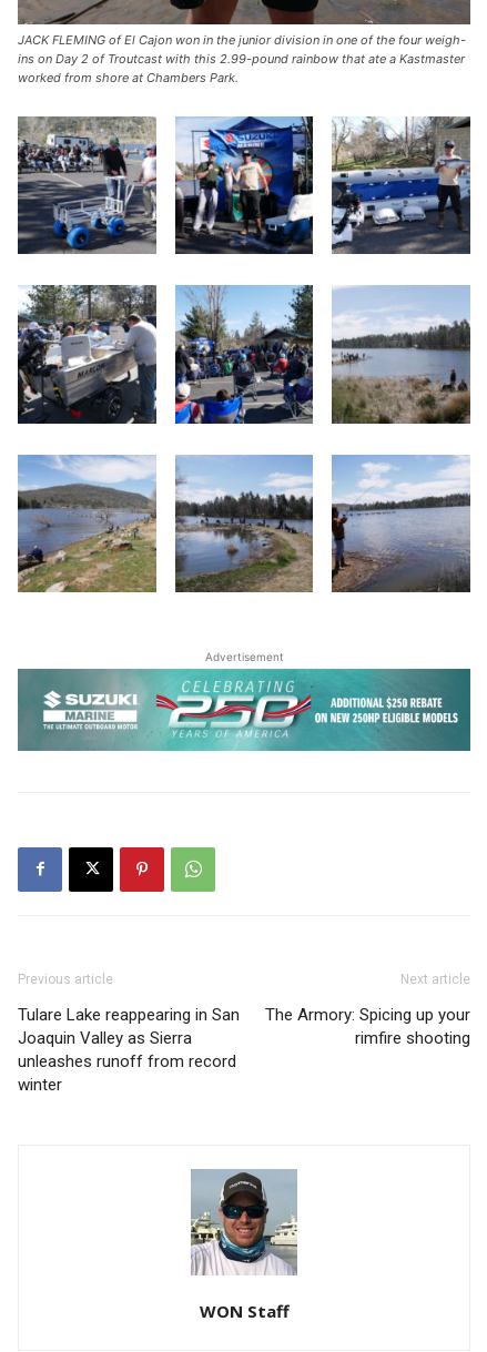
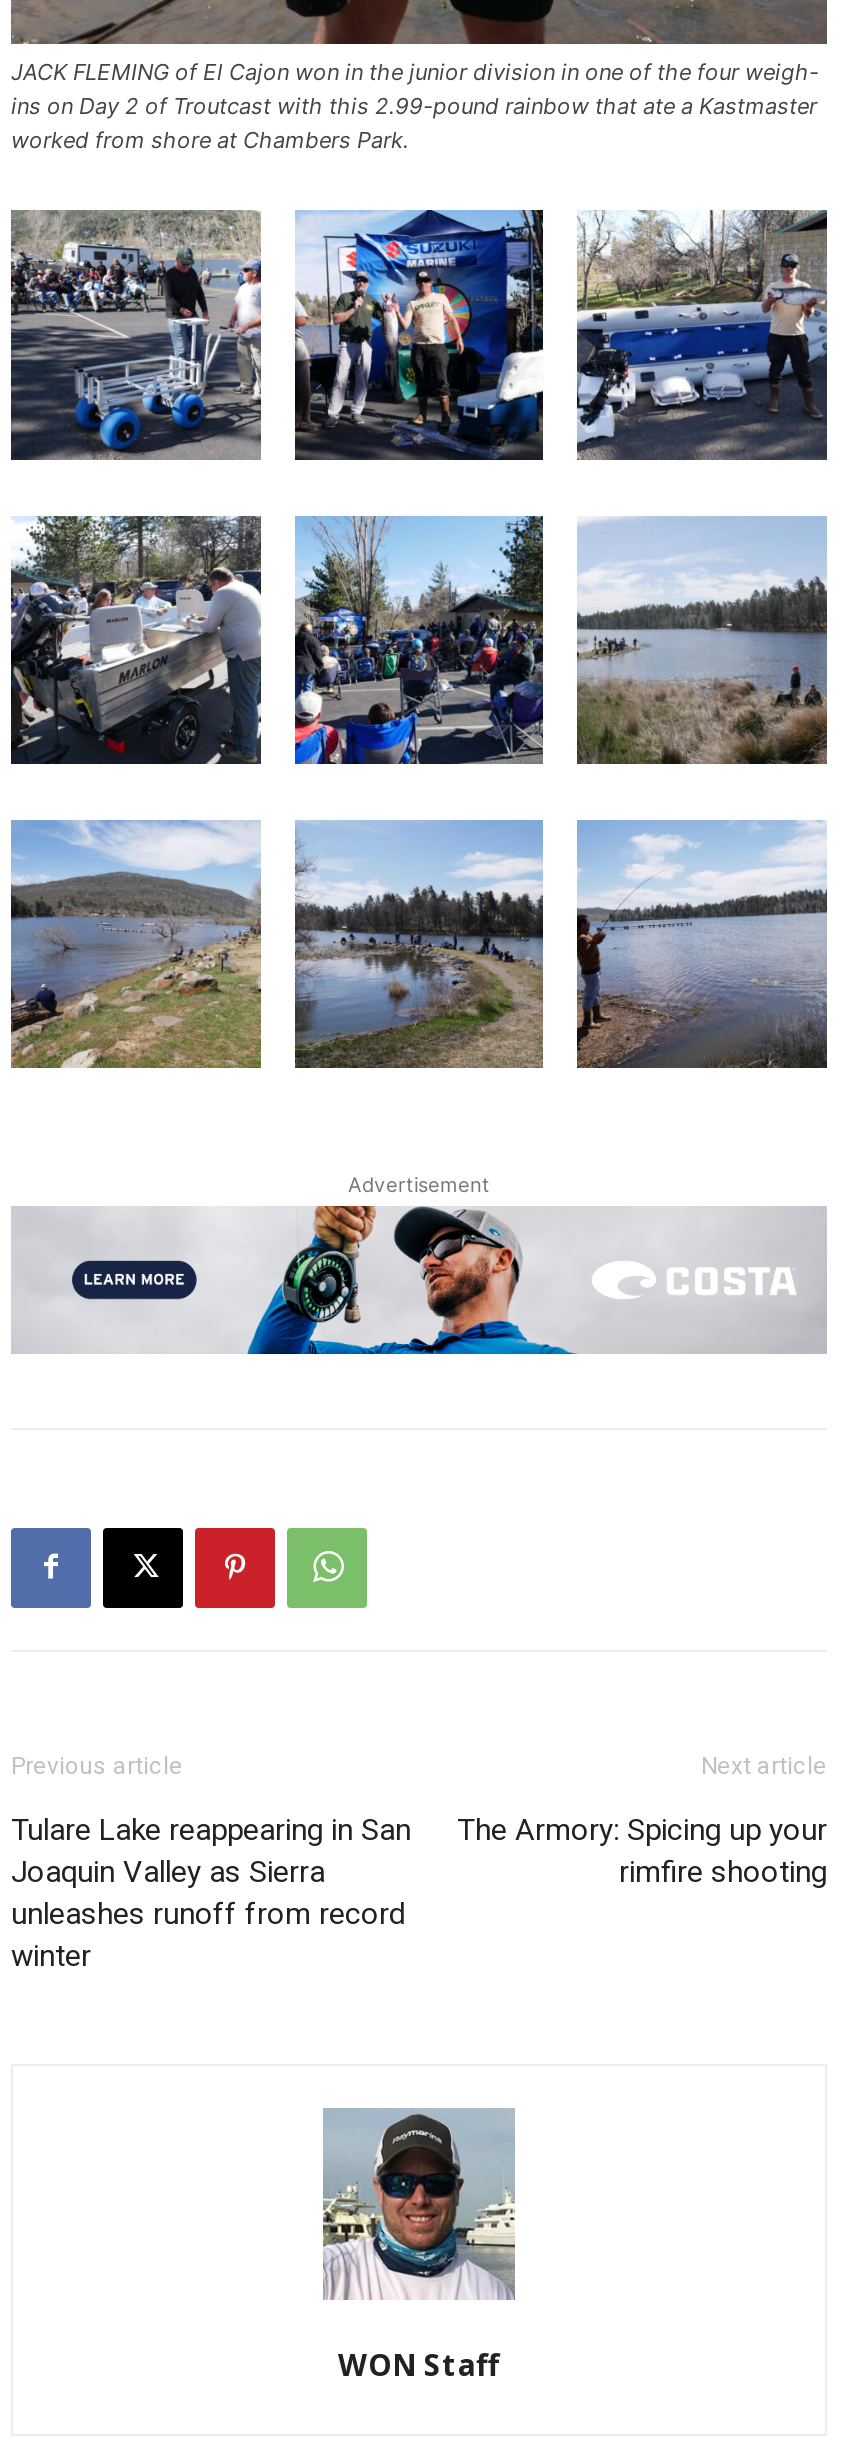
[18,668,470,752] [image] -> [13,1204,825,1356] [image]

